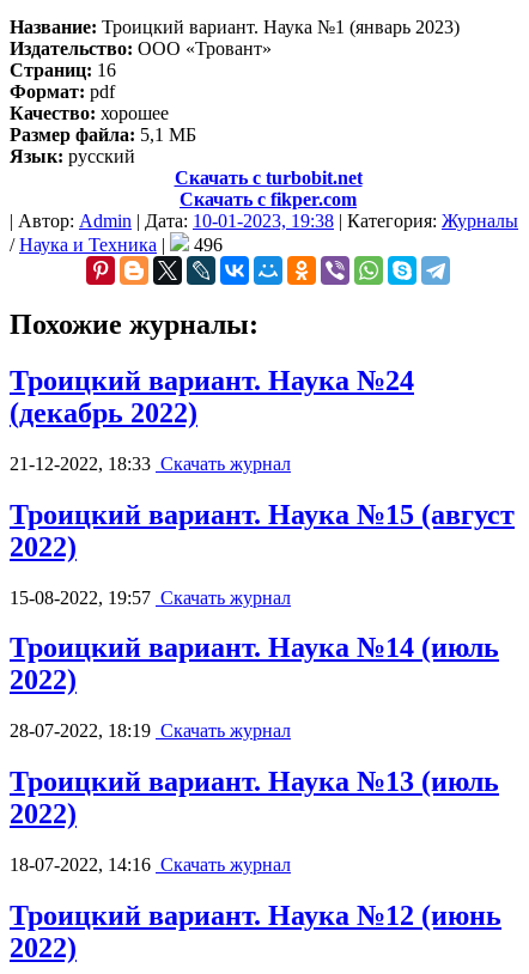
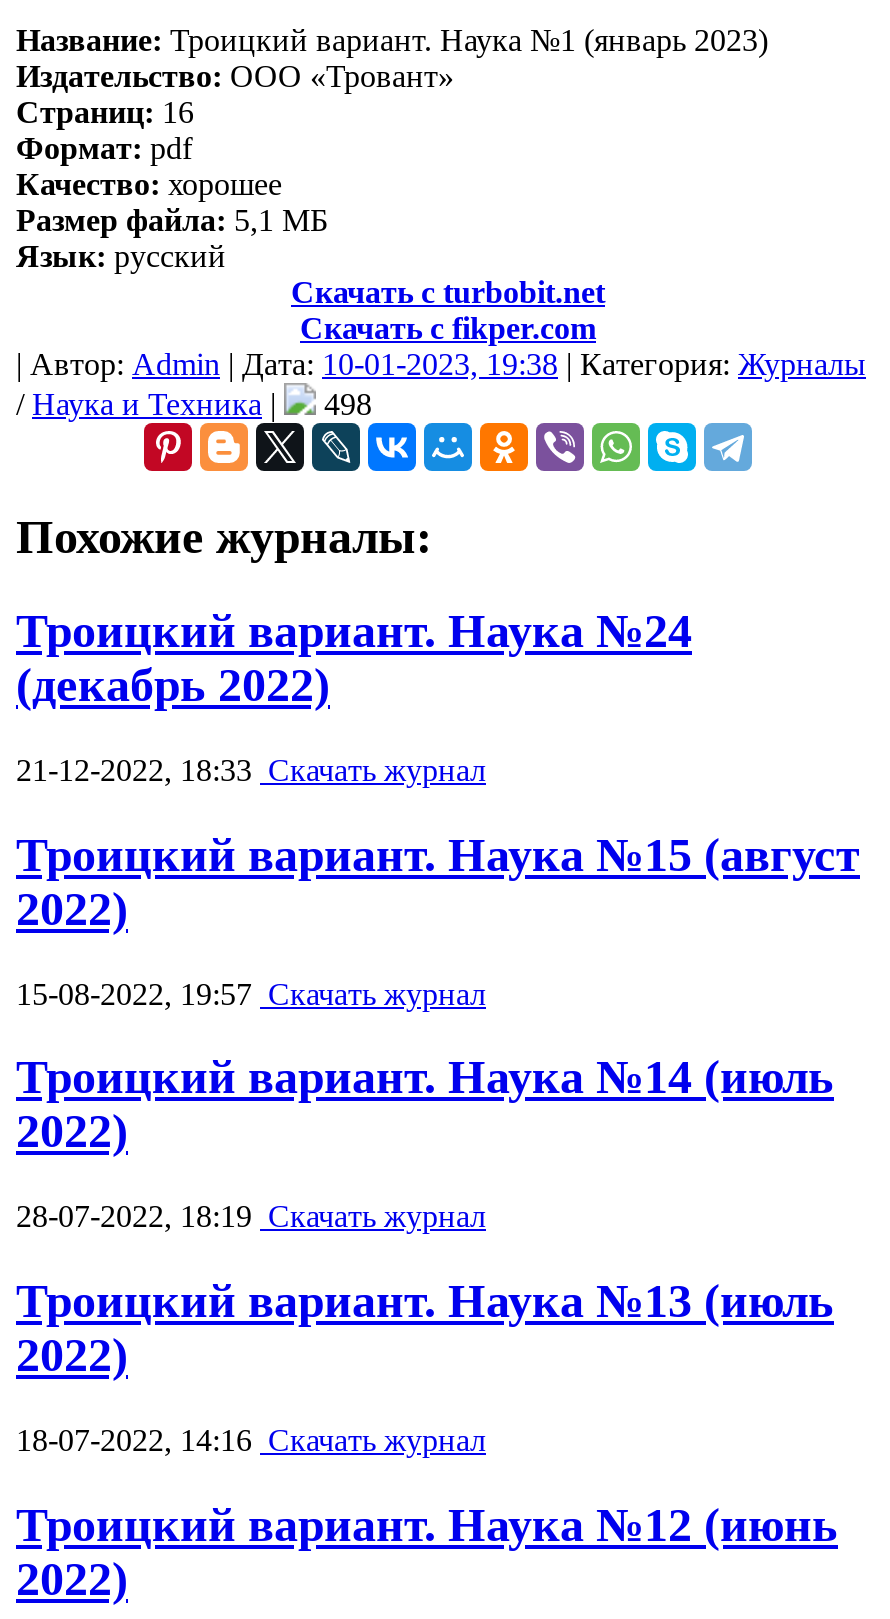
[189,235,223,255] 496 -> [316,387,372,421] 498

